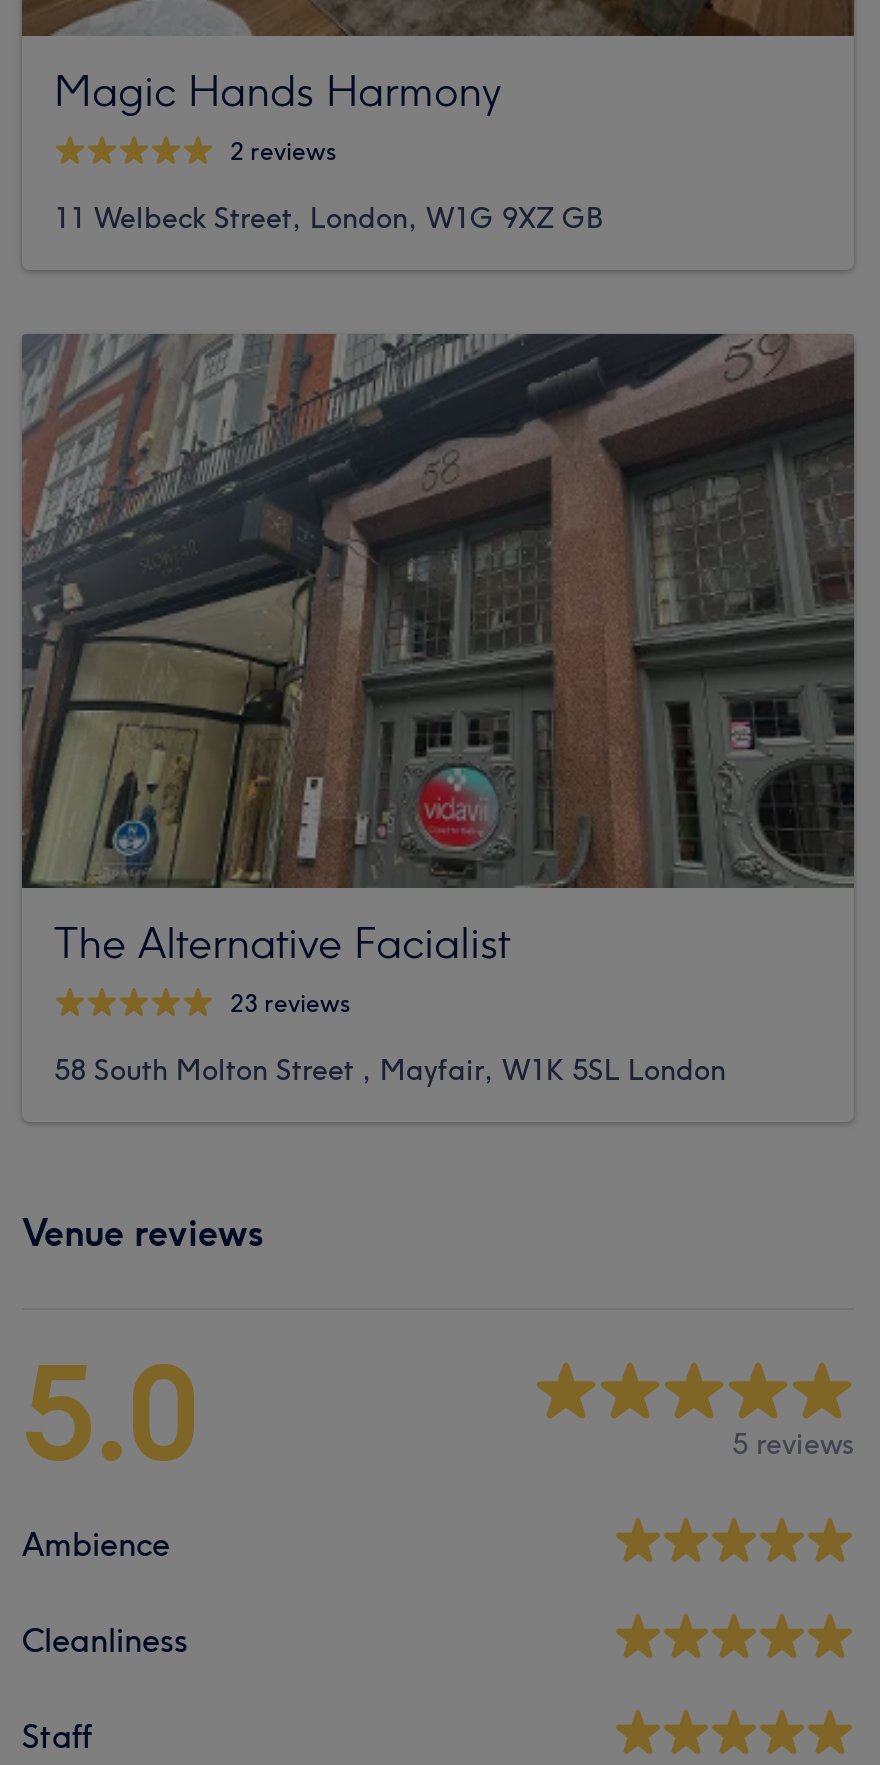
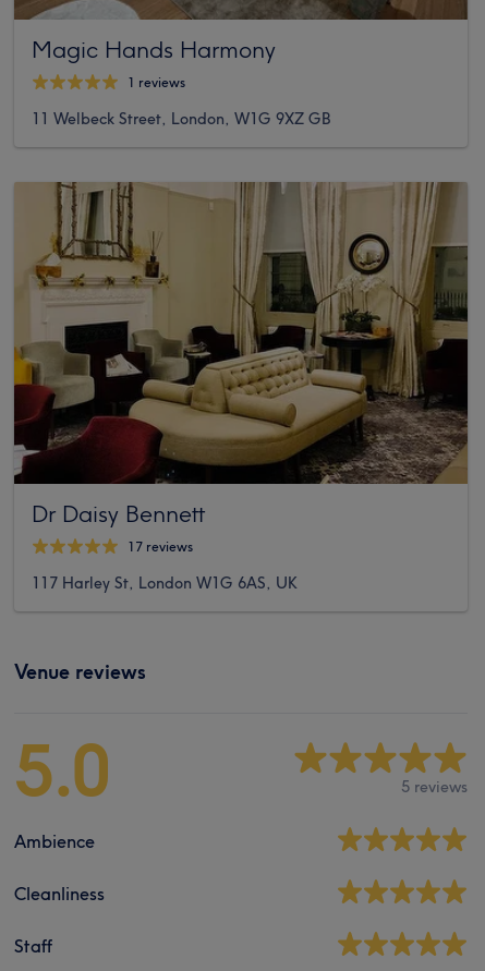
[230,136,336,166] 2 reviews -> [128,74,185,91] 1 reviews
[20,332,856,1019] [image] | The Alternative Facialist | 23 reviews -> [13,181,469,555] [image] | Dr Daisy Bennett | 17 reviews
[54,1052,726,1088] 58 South Molton Street , Mayfair, W1K 5SL London -> [32,573,298,593] 117 Harley St, London W1G 6AS, UK

